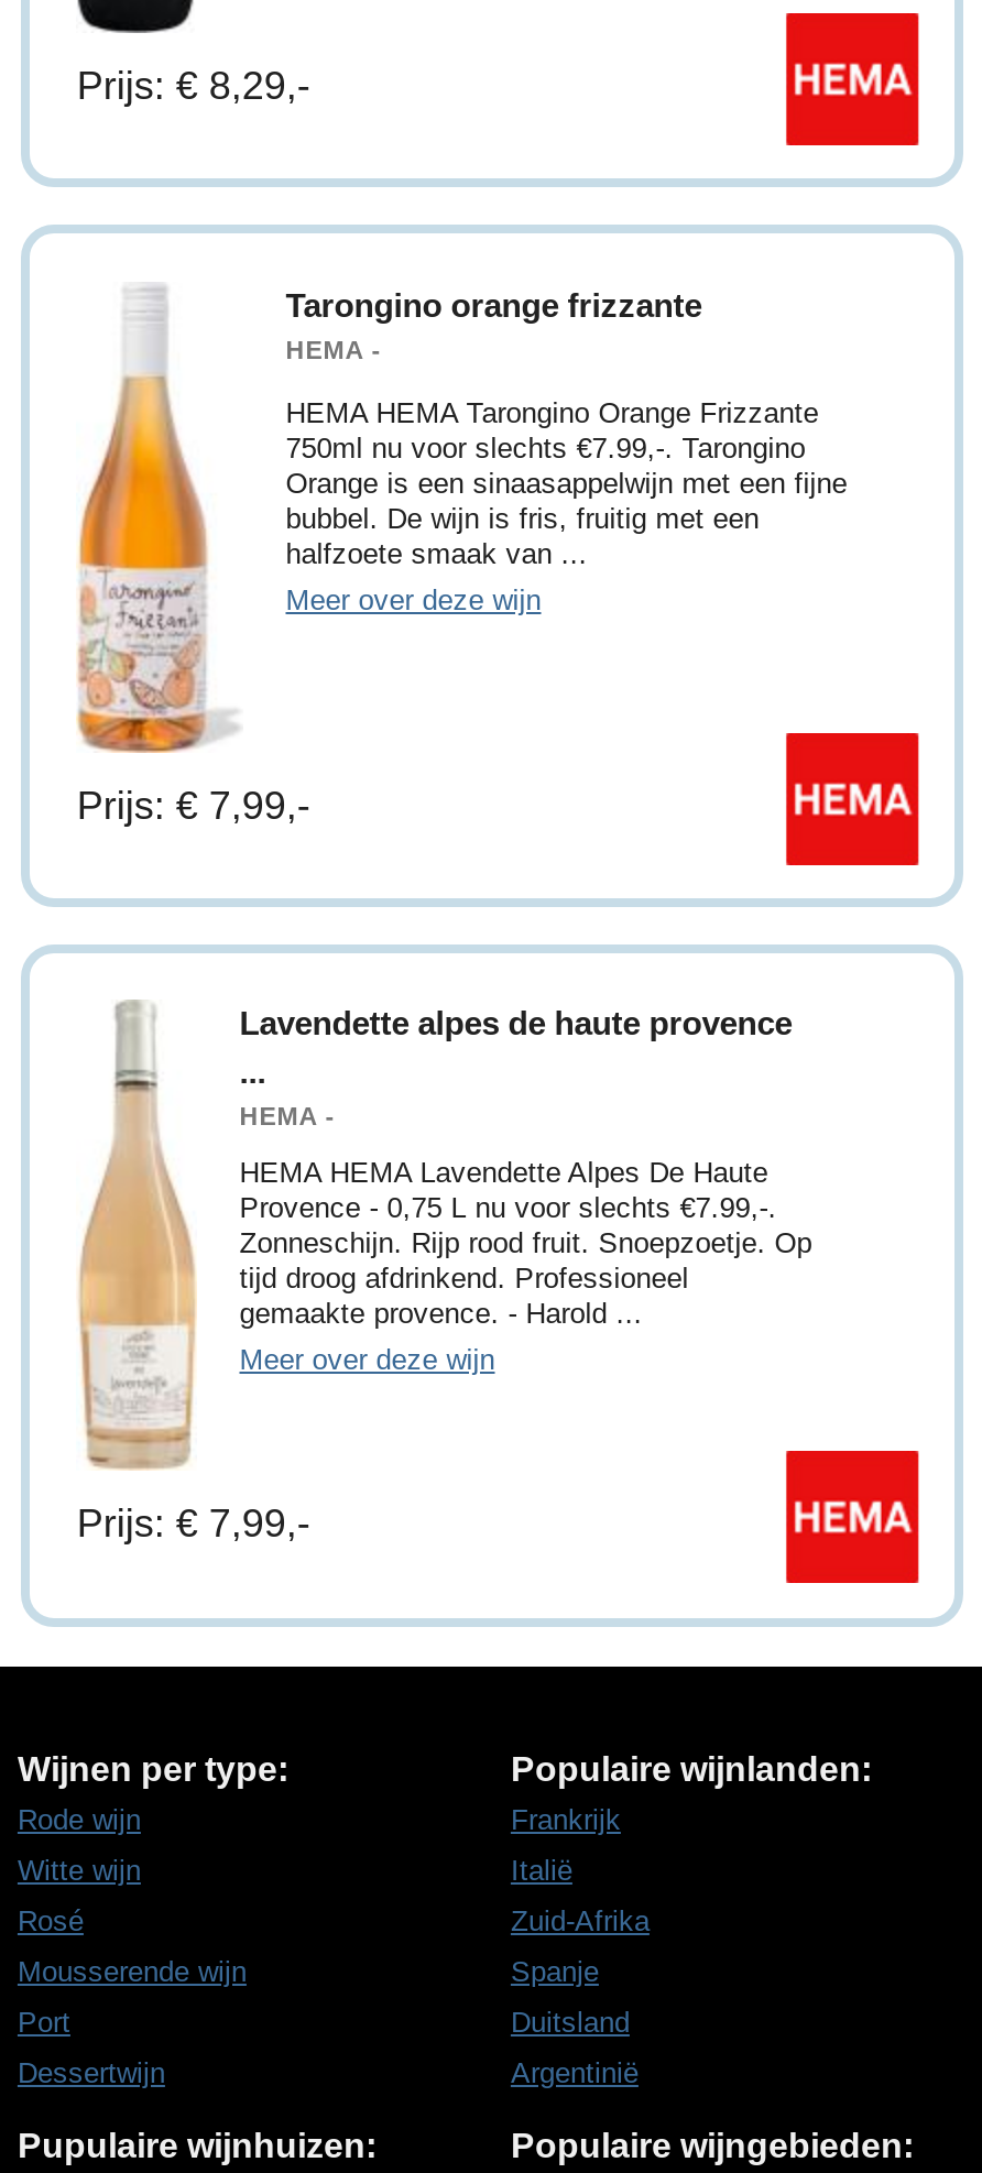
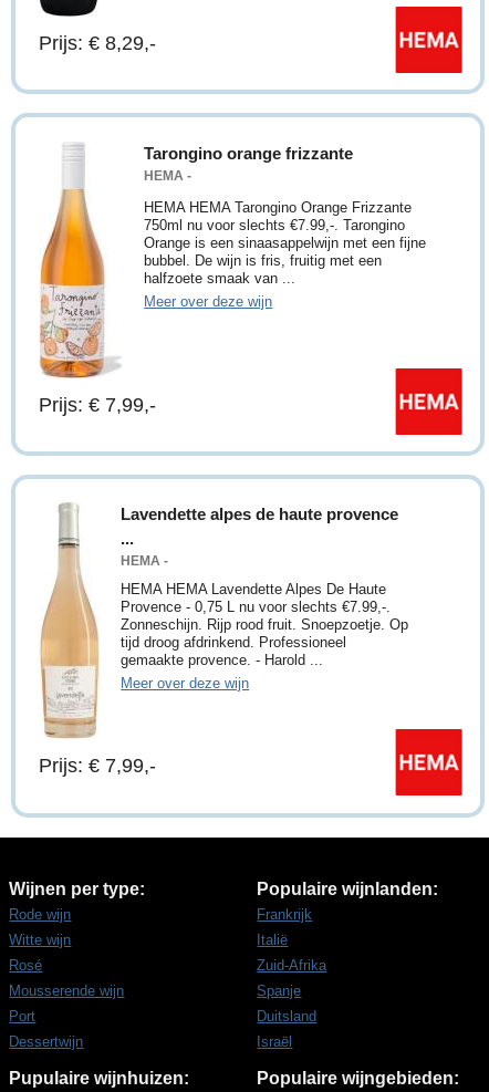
[511,2056,639,2089] Argentinië -> [257,1033,293,1050] Israël

